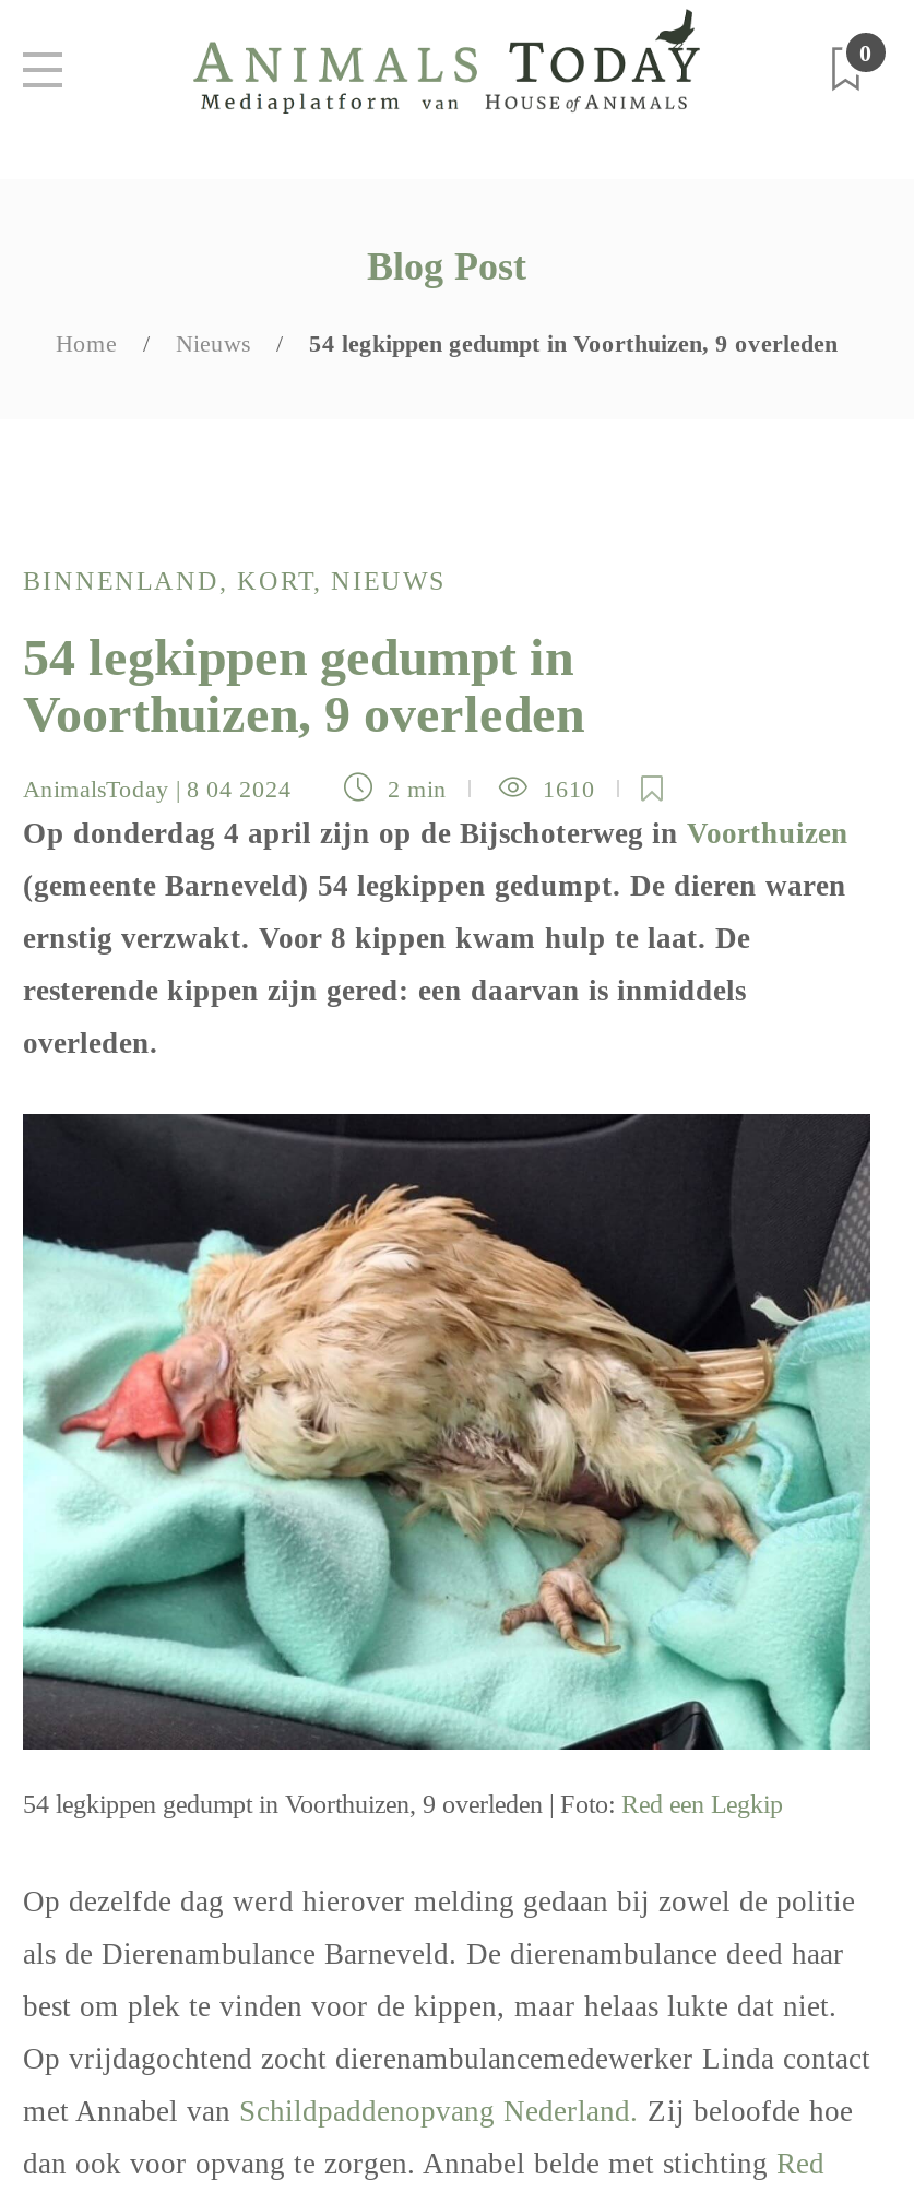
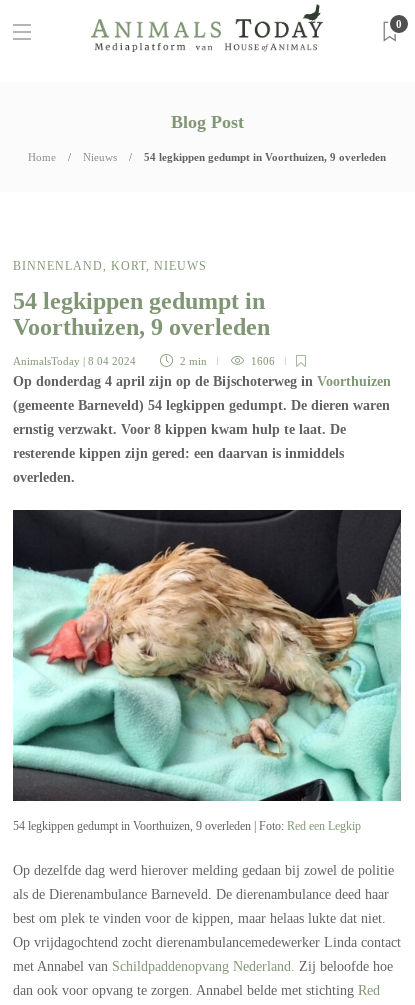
[536,775,595,802] 1610 -> [248,355,275,367] 1606

